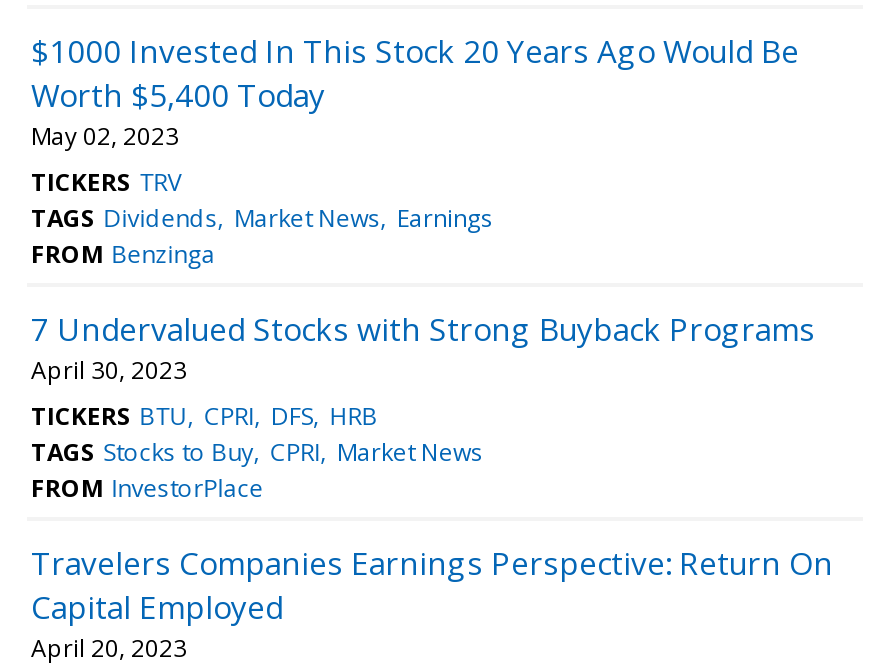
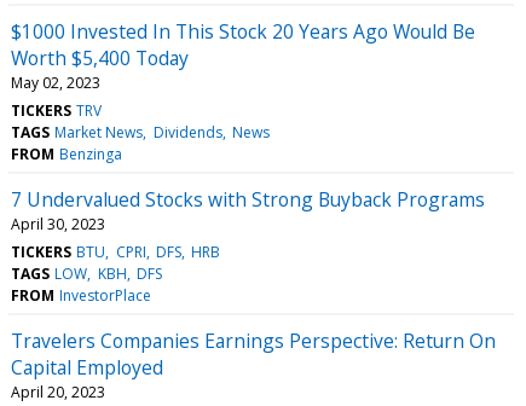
[31,201,493,235] TAGS Dividends Market News Earnings -> [11,122,270,142] TAGS Market News Dividends News
[31,435,483,469] TAGS Stocks to Buy CPRI Market News -> [11,263,162,284] TAGS LOW KBH DFS

